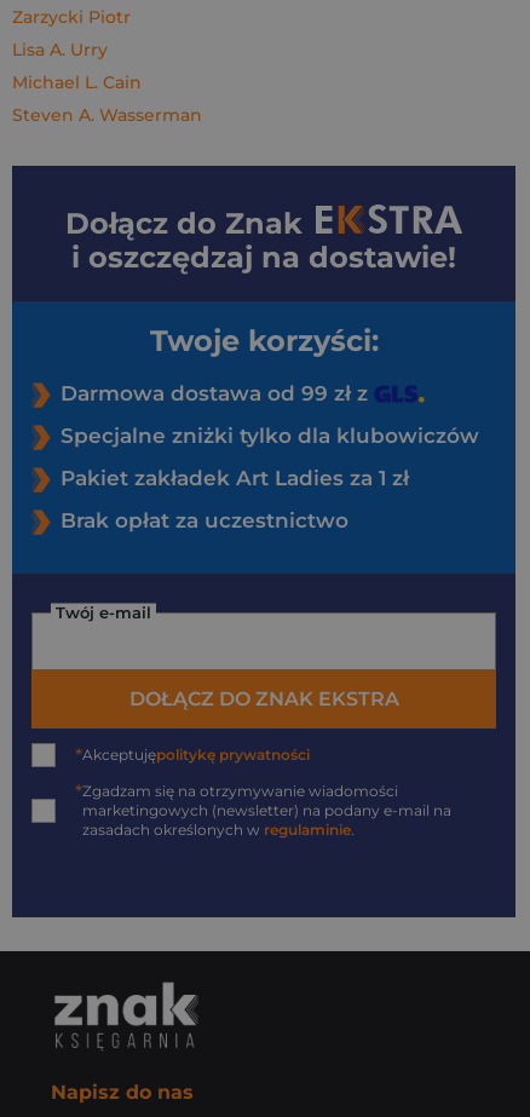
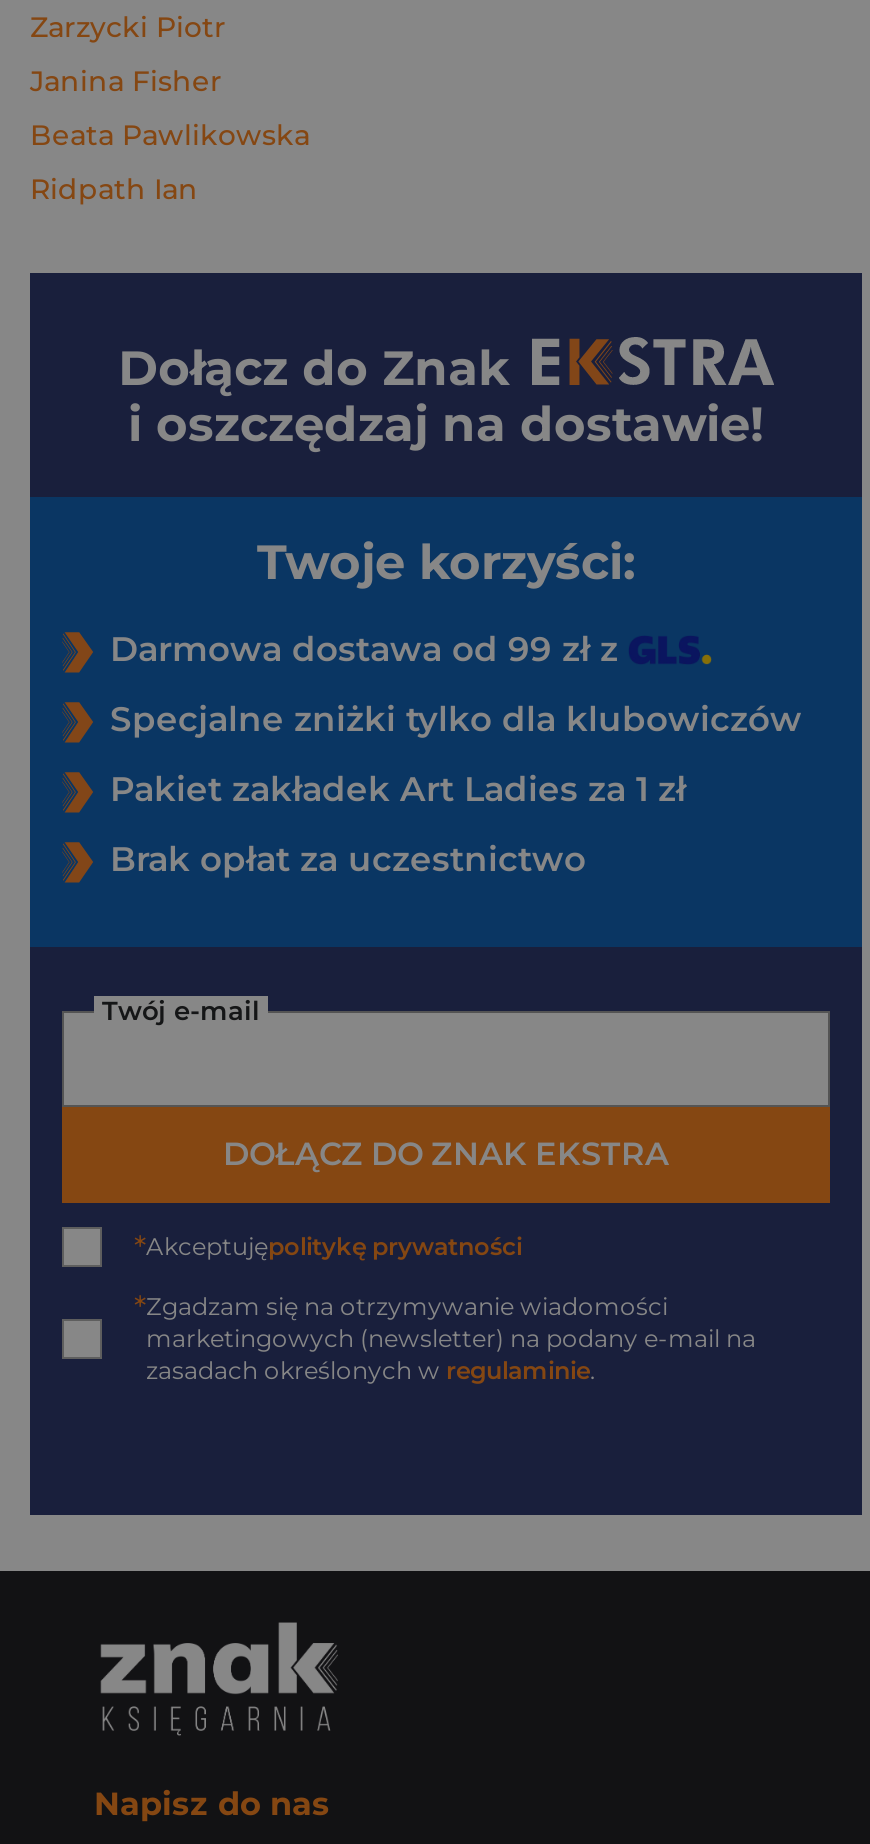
[12,39,108,61] Lisa A. Urry -> [30,63,222,99] Janina Fisher
[12,71,142,93] Michael L. Cain -> [30,117,310,153] Beata Pawlikowska
[12,104,202,126] Steven A. Wasserman -> [30,171,198,207] Ridpath Ian

